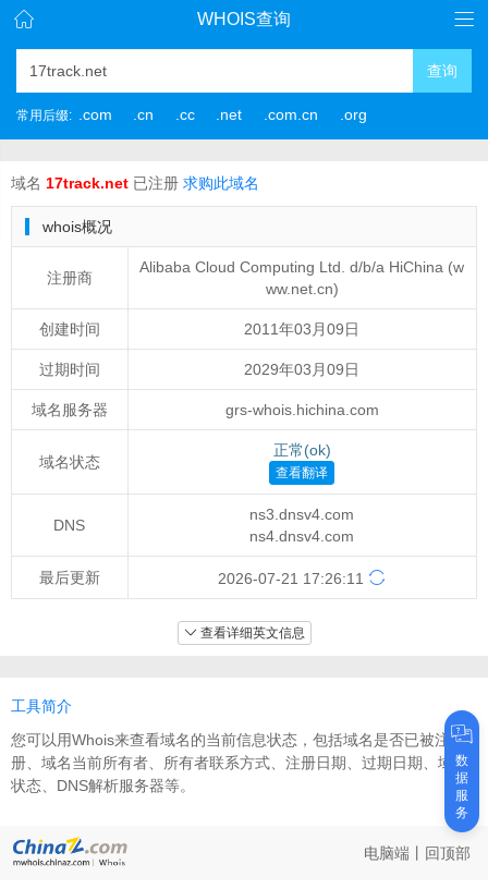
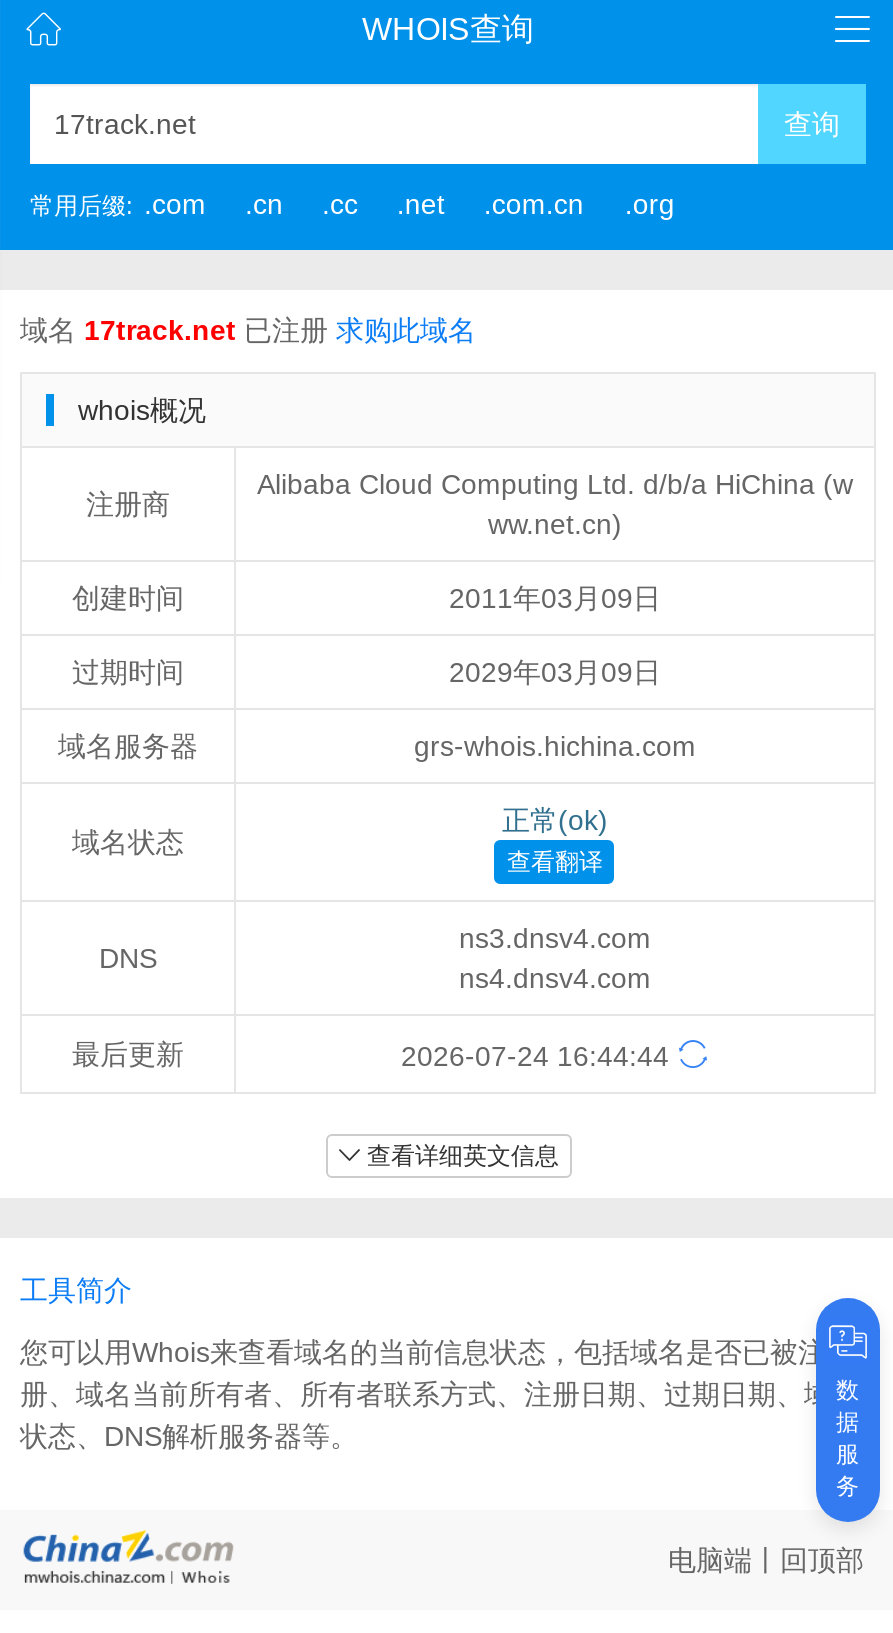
[218,570,364,587] 2026-07-21 17:26:11 -> [401,1040,669,1072] 2026-07-24 16:44:44

